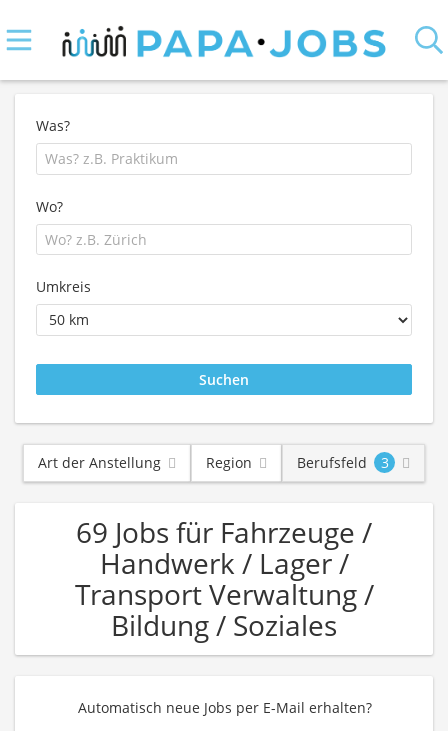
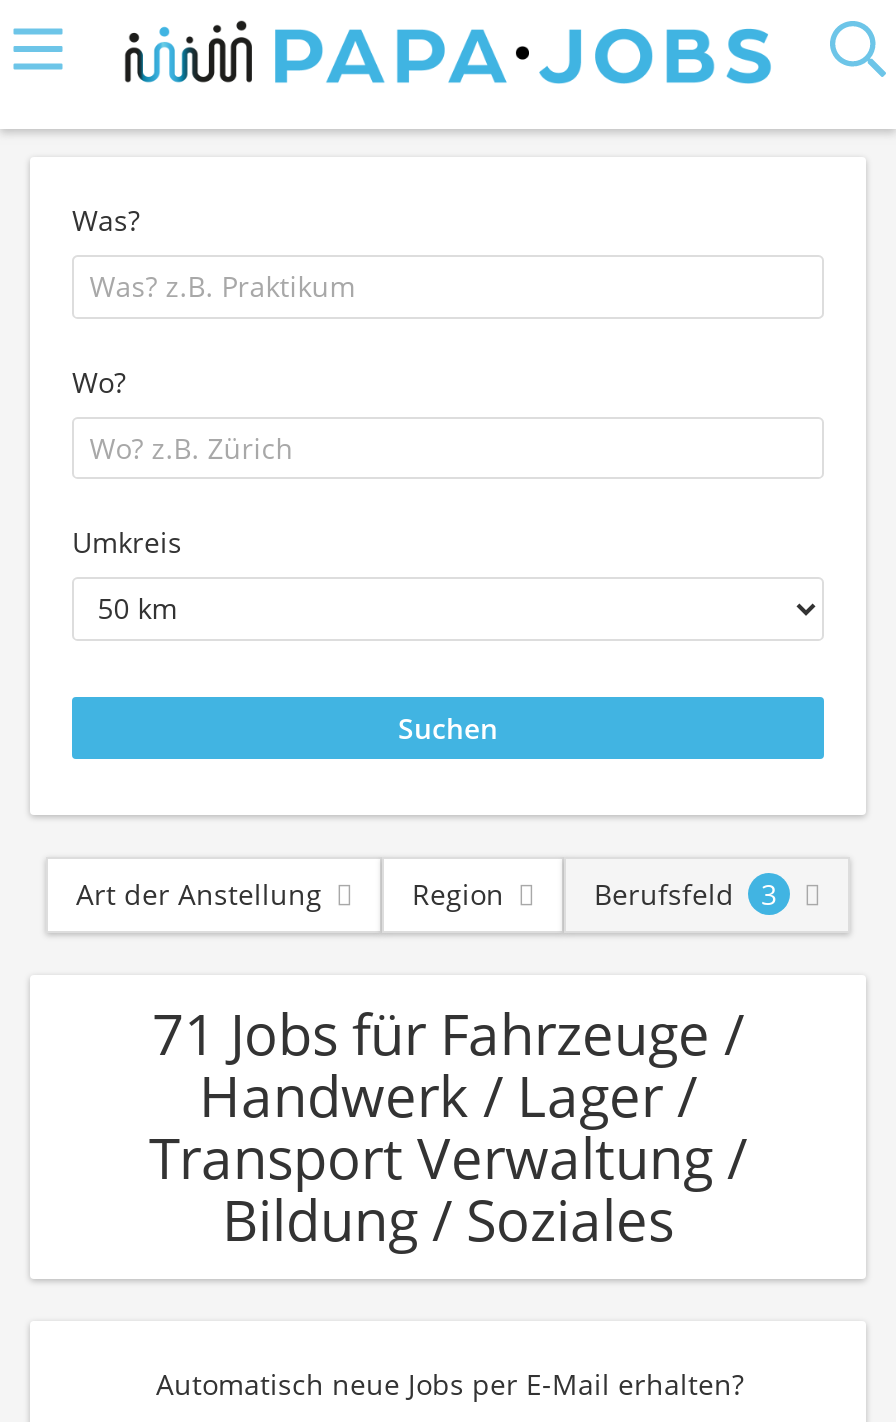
[76,513,372,551] 69 Jobs für Fahrzeuge / -> [152,995,744,1071] 71 Jobs für Fahrzeuge /

